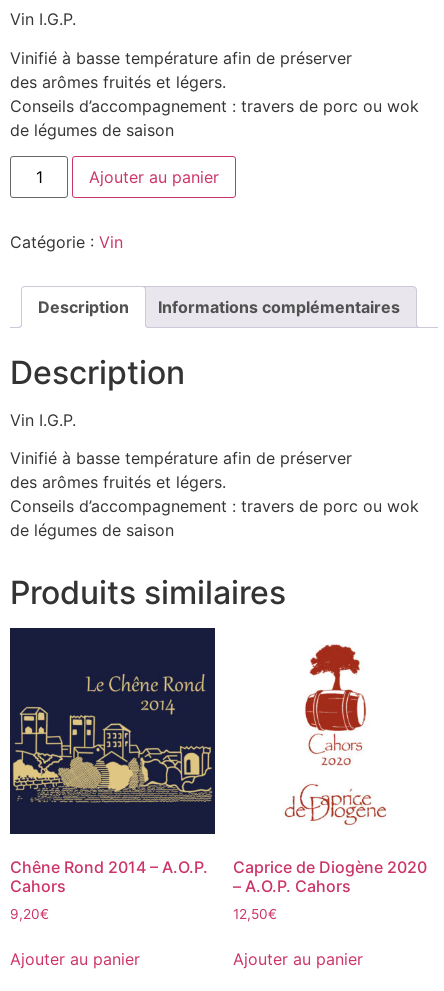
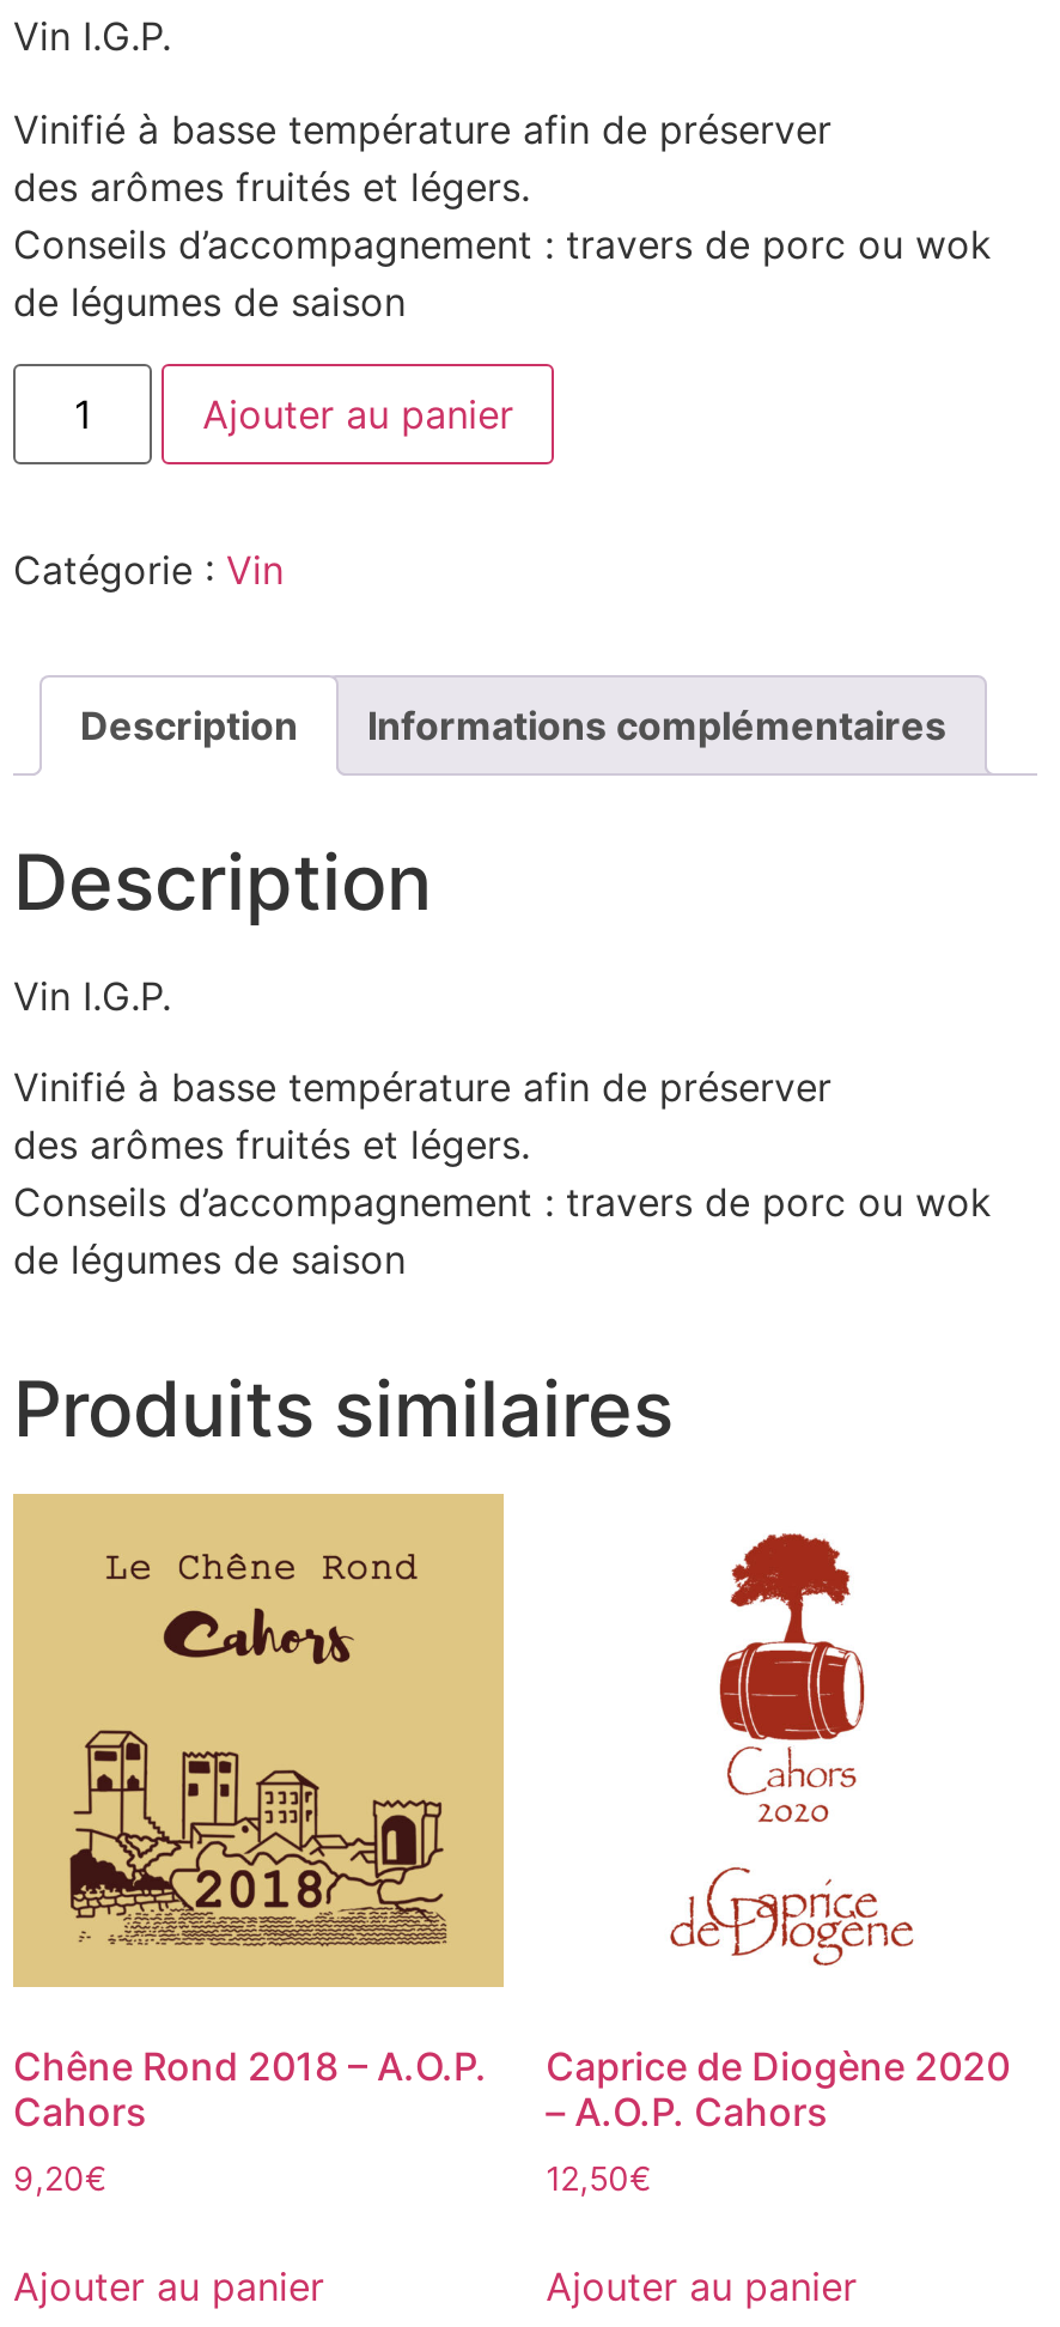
[9,627,216,877] [image] | Chêne Rond 2014 – A.O.P. -> [11,1491,506,2090] [image] | Chêne Rond 2018 – A.O.P.

